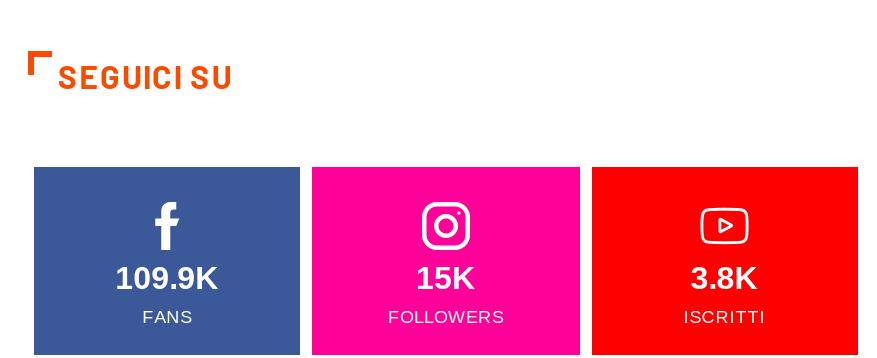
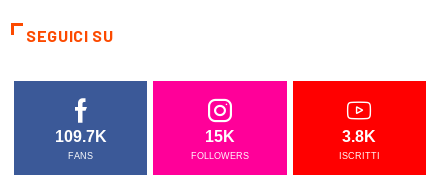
[115,260,219,294] 109.9K -> [55,128,107,145] 109.7K

